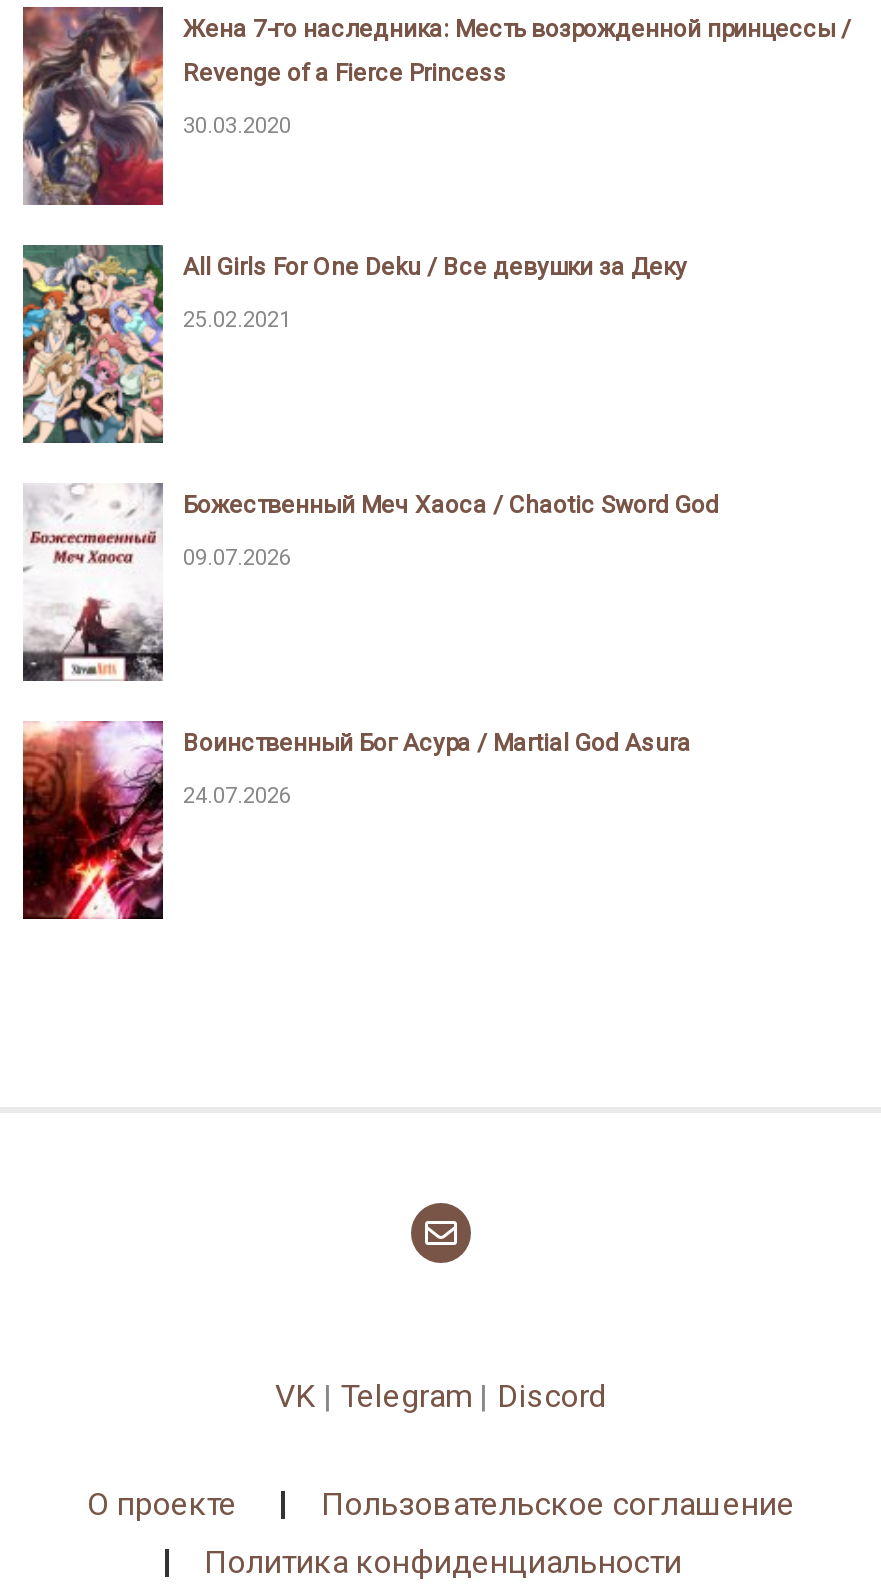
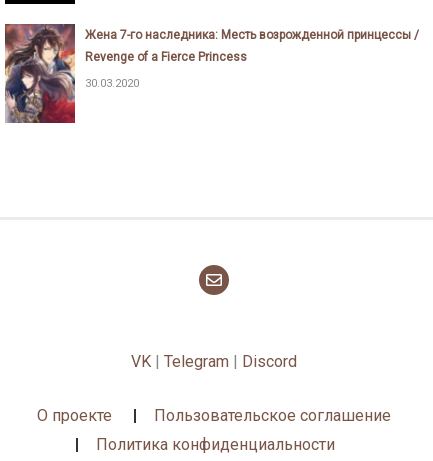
[21,243,687,445] [image] | All Girls For One Deku / Все девушки за Деку | 25.02.2021 -> none
[23,483,719,573] [image] | Божественный Меч Хаоса / Chaotic Sword God | 09.07.2026 -> none
[21,595,691,808] [image] | Воинственный Бог Асура / Martial God Asura | 24.07.2026 -> none
[21,719,165,921] [image] -> none

